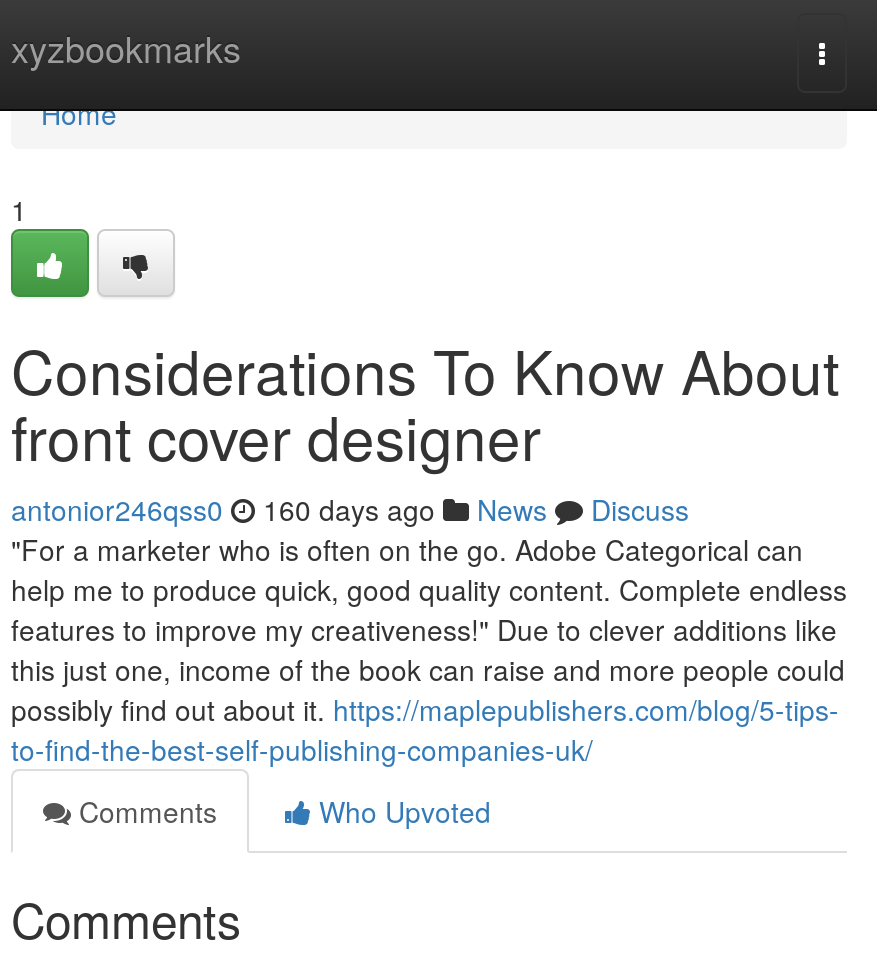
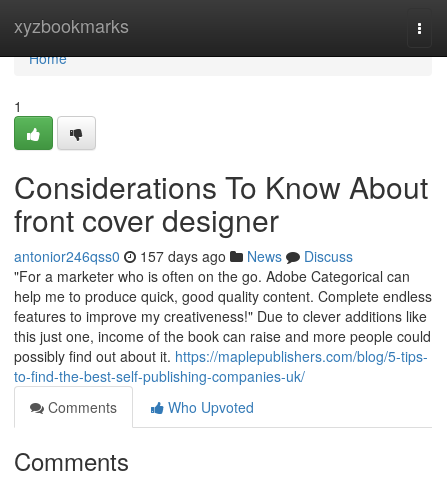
[11,489,689,529] antonior246qss0 160 days ago News Discuss -> [14,246,353,266] antonior246qss0 157 days ago News Discuss

